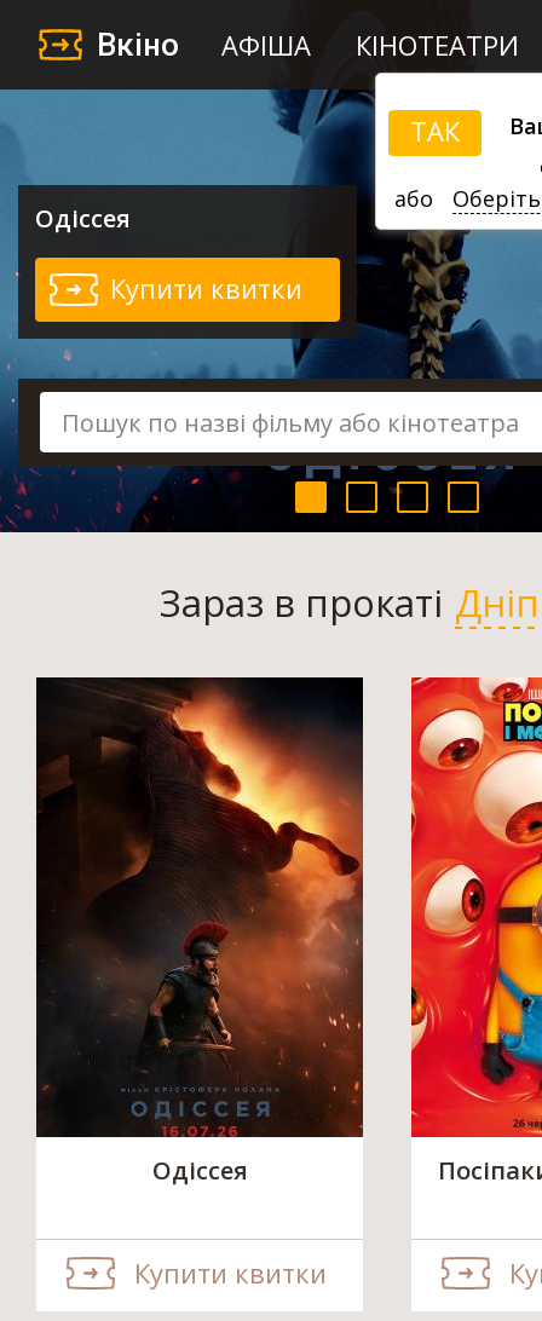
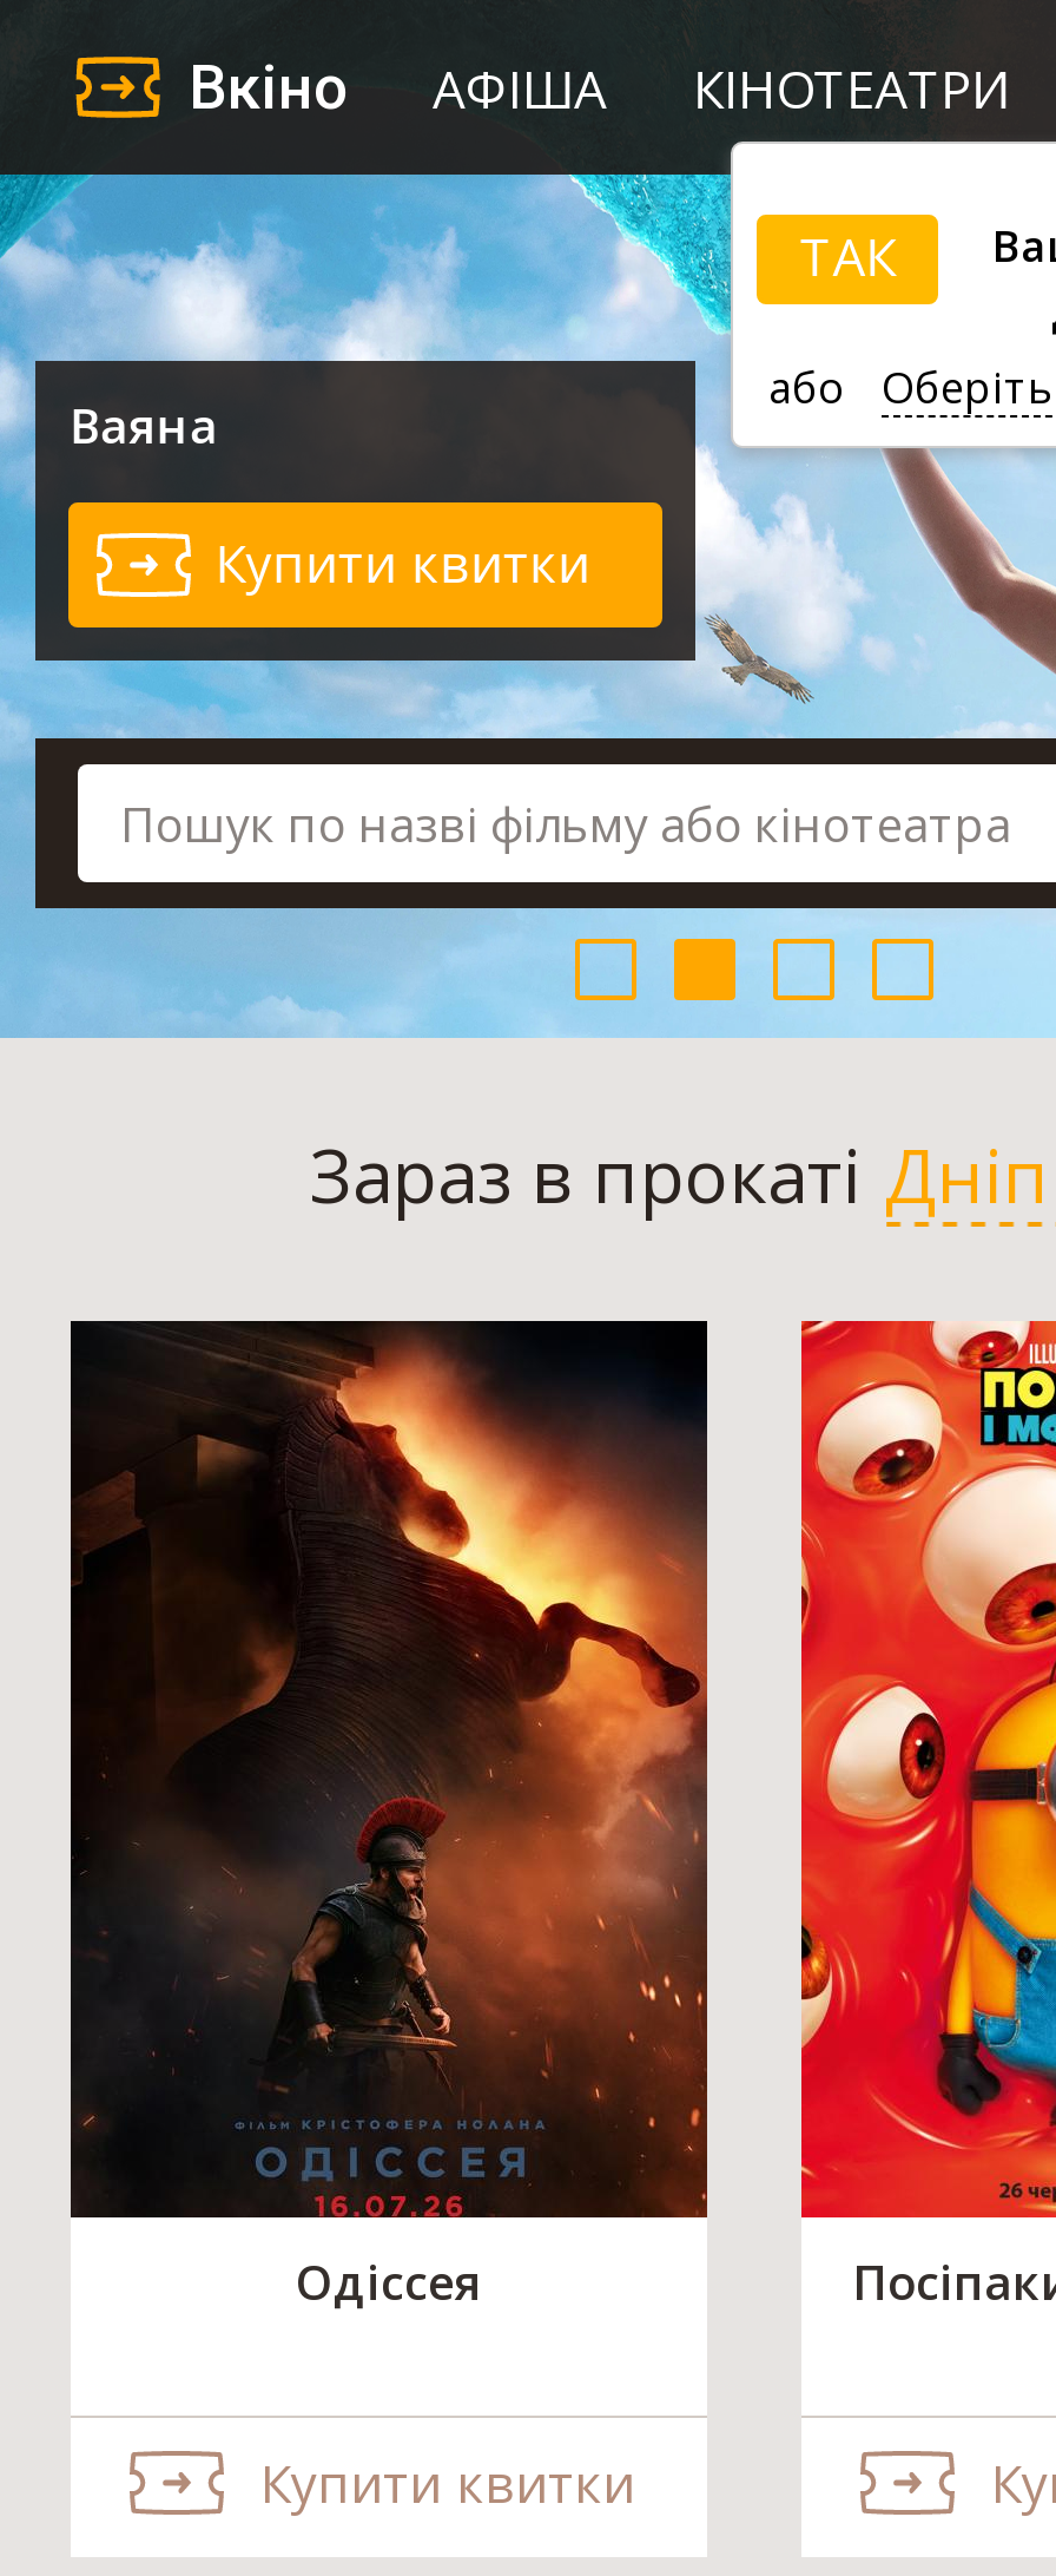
[4,88,538,533] [image] | Одіссея -> [7,170,1049,1038] [image] | Ваяна

